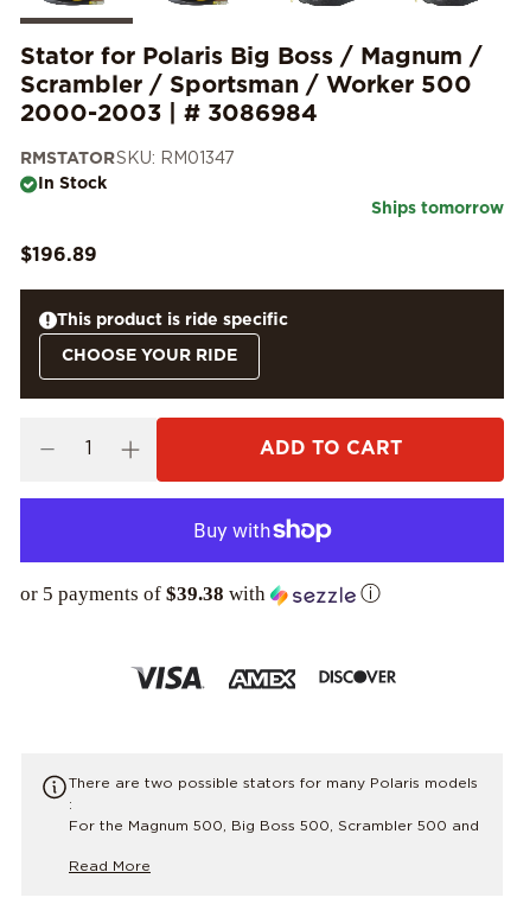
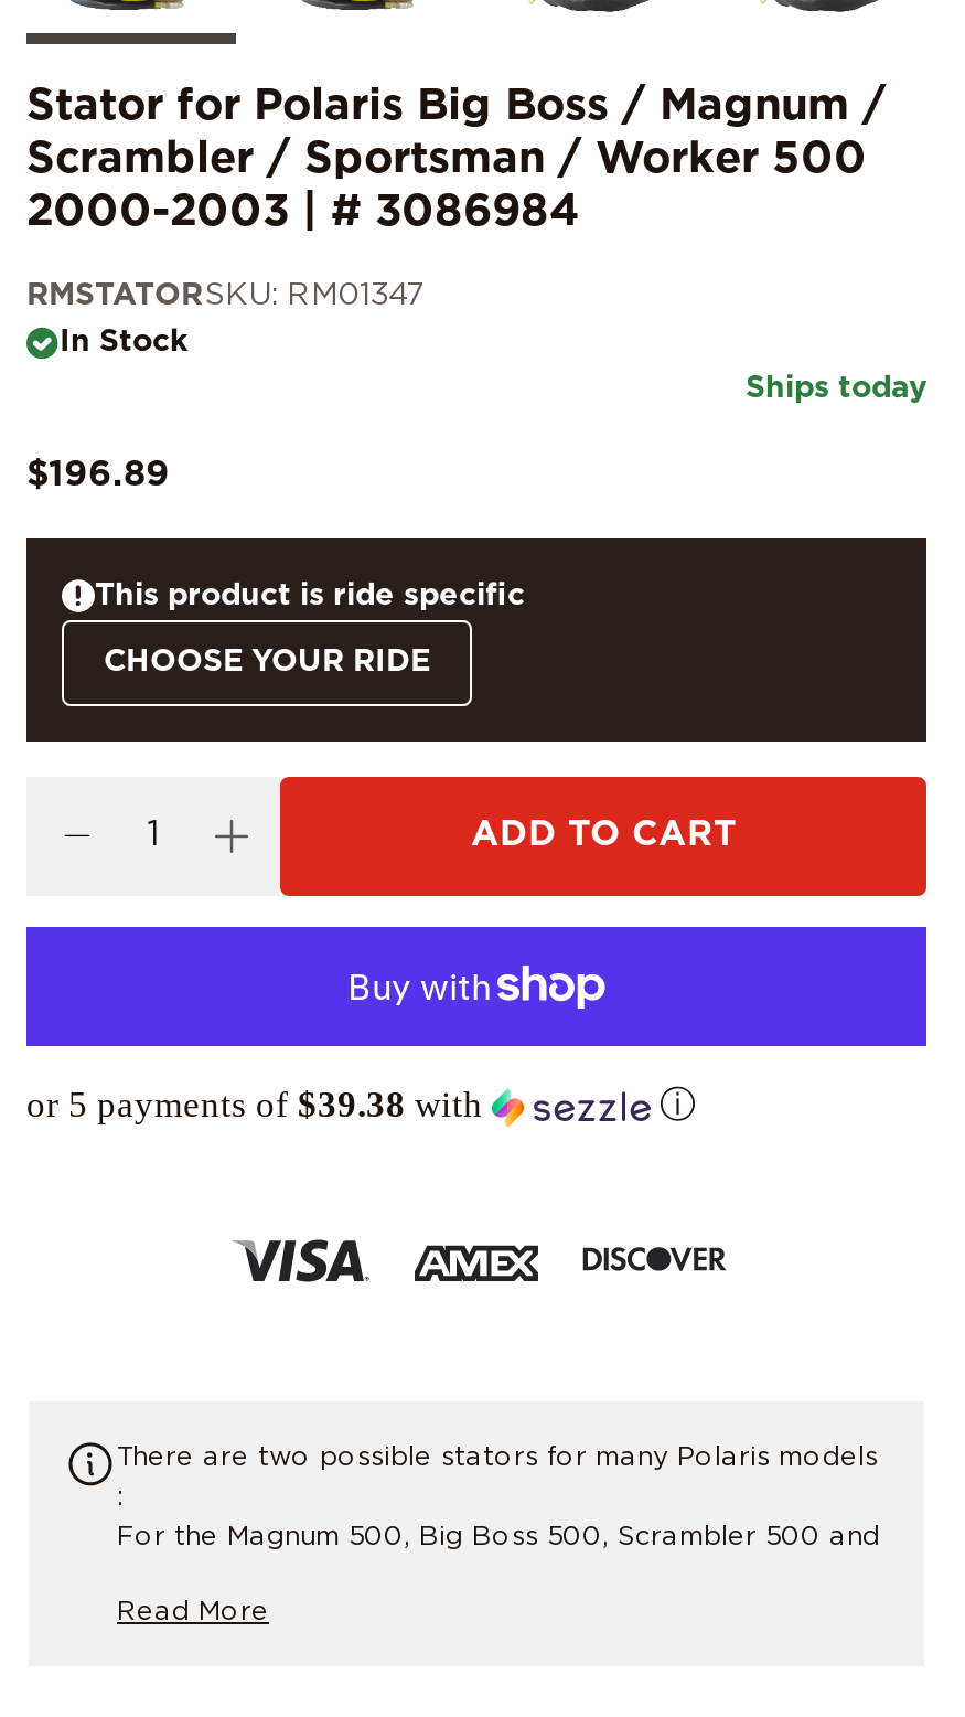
[371,200,504,217] Ships tomorrow -> [746,372,926,403] Ships today

